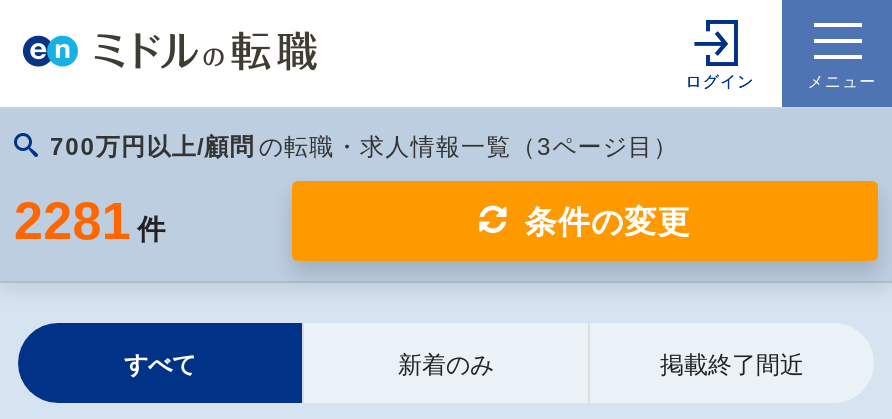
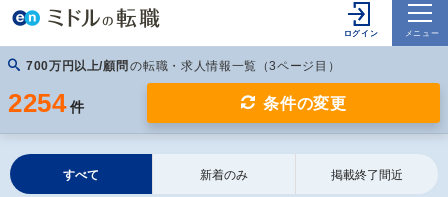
[14,190,166,250] 2281 件 -> [8,87,84,117] 2254 件

